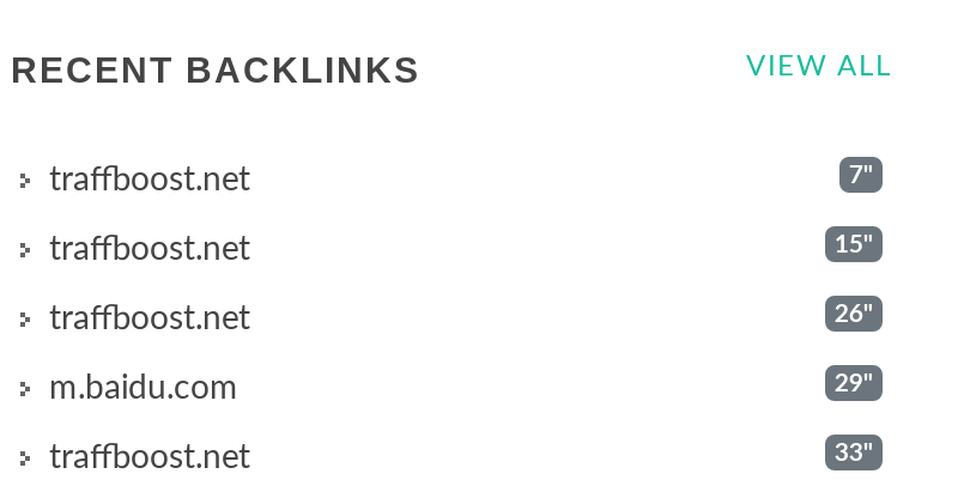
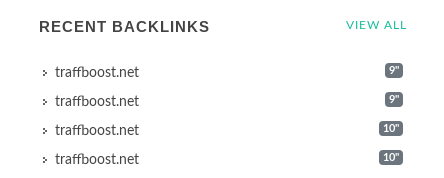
[849,163,873,187] 7" -> [389,66,399,76] 9"
[834,232,873,256] 15" -> [389,95,399,105] 9"
[834,302,873,326] 26" -> [383,124,399,134] 10"
[49,371,873,465] 29" | m.baidu.com | 33" -> [383,153,399,163] 10"

